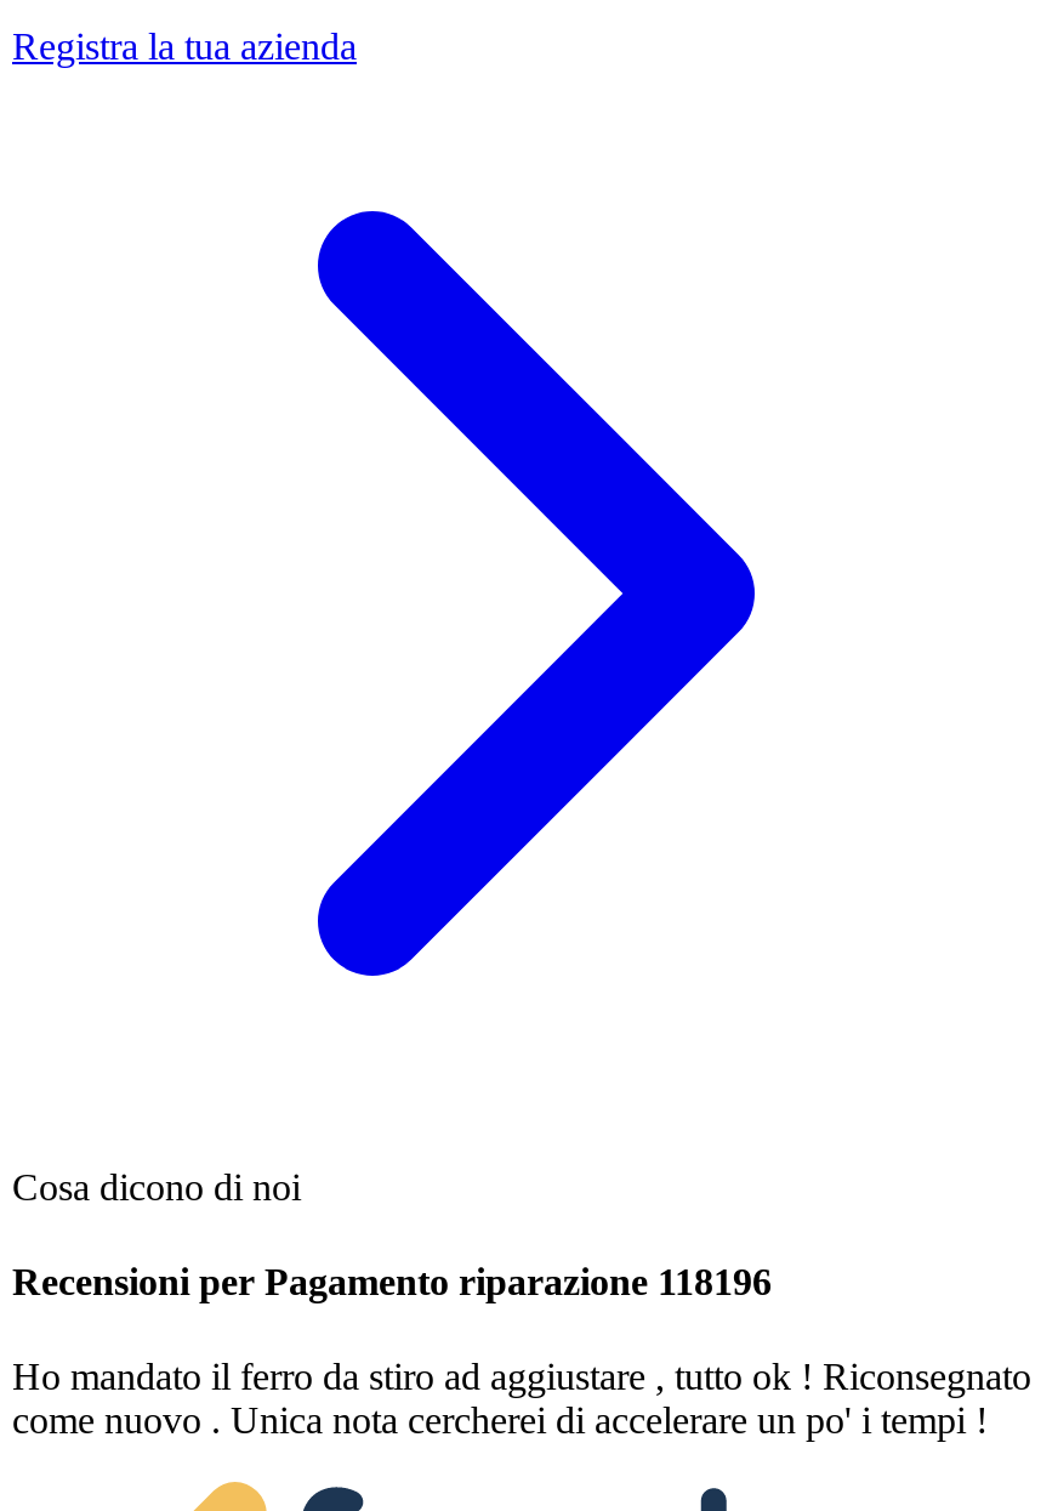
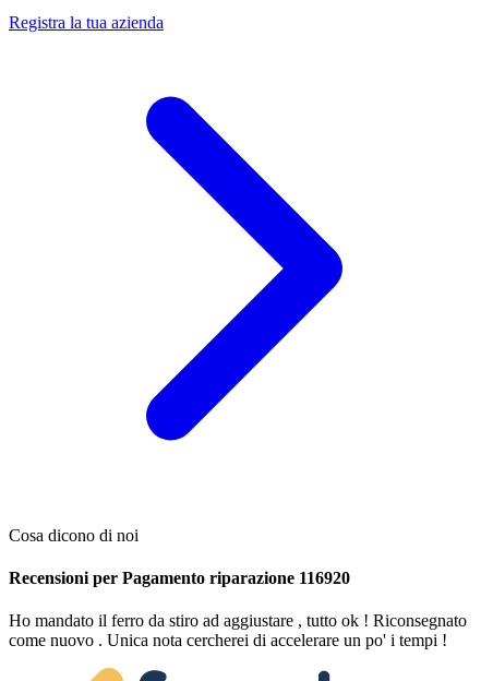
[12,1261,772,1302] Recensioni per Pagamento riparazione 118196 -> [9,568,350,587] Recensioni per Pagamento riparazione 116920

